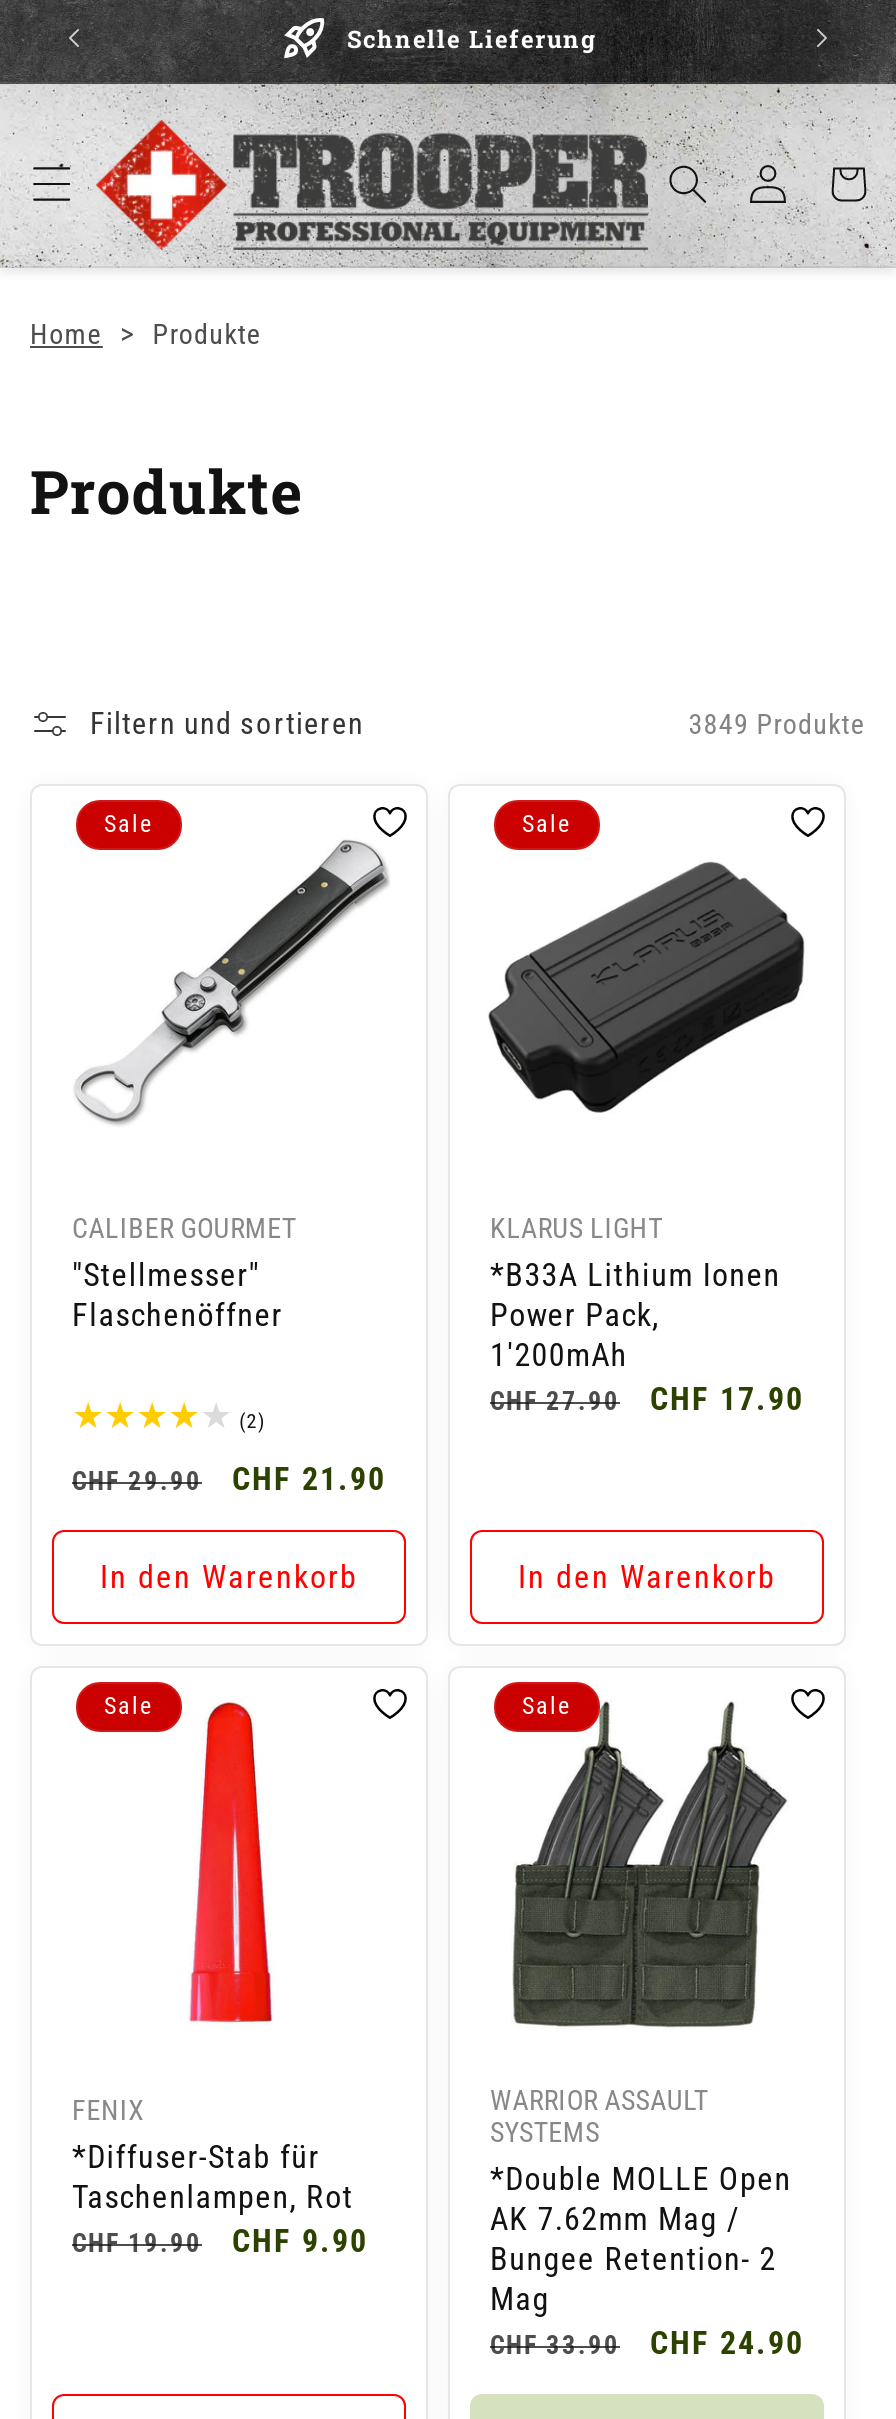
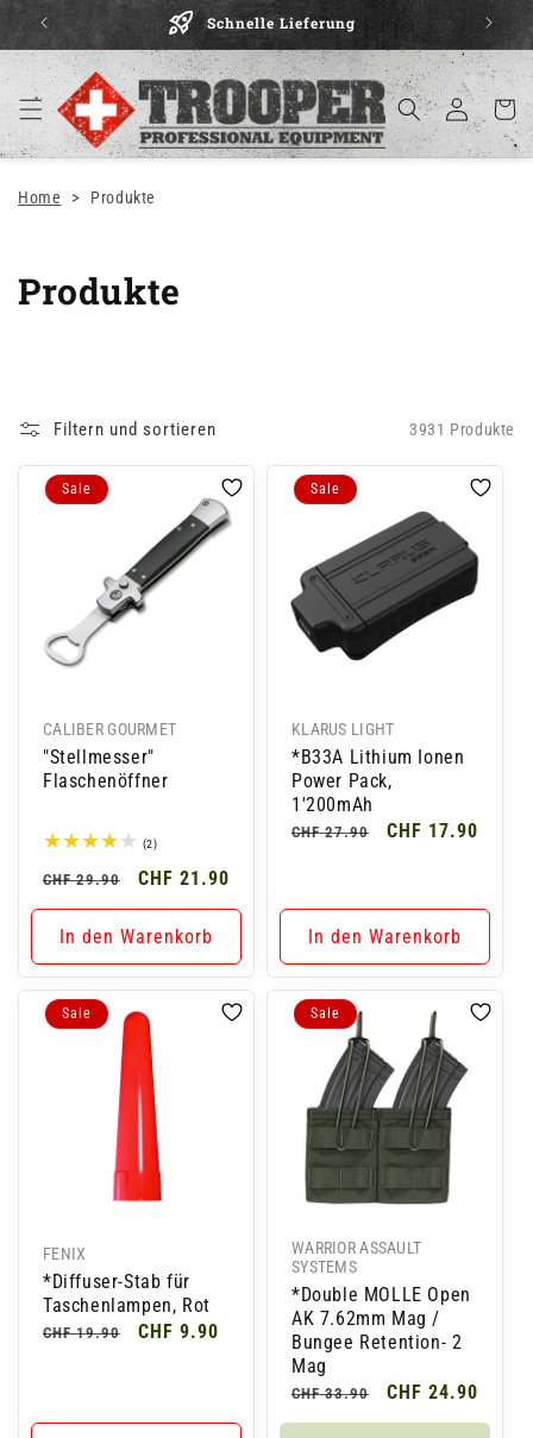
[688,707,866,739] 3849 Produkte -> [410,420,515,439] 3931 Produkte

